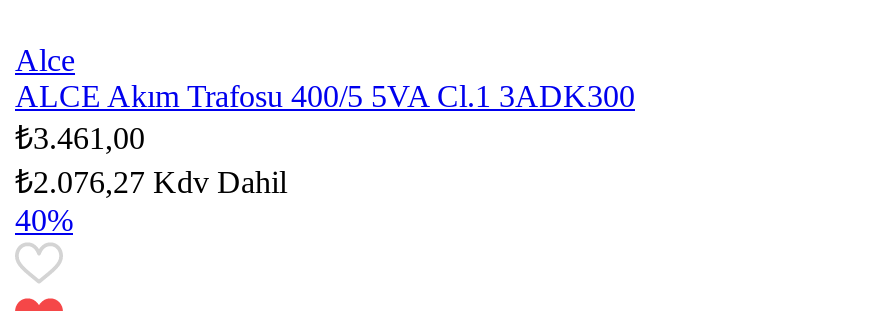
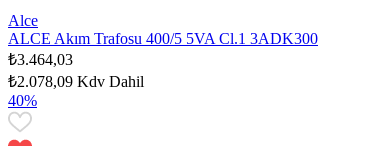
[15,121,145,155] ₺3.461,00 -> [8,51,73,68] ₺3.464,03
[15,165,287,199] ₺2.076,27 Kdv Dahil -> [8,73,144,90] ₺2.078,09 Kdv Dahil

